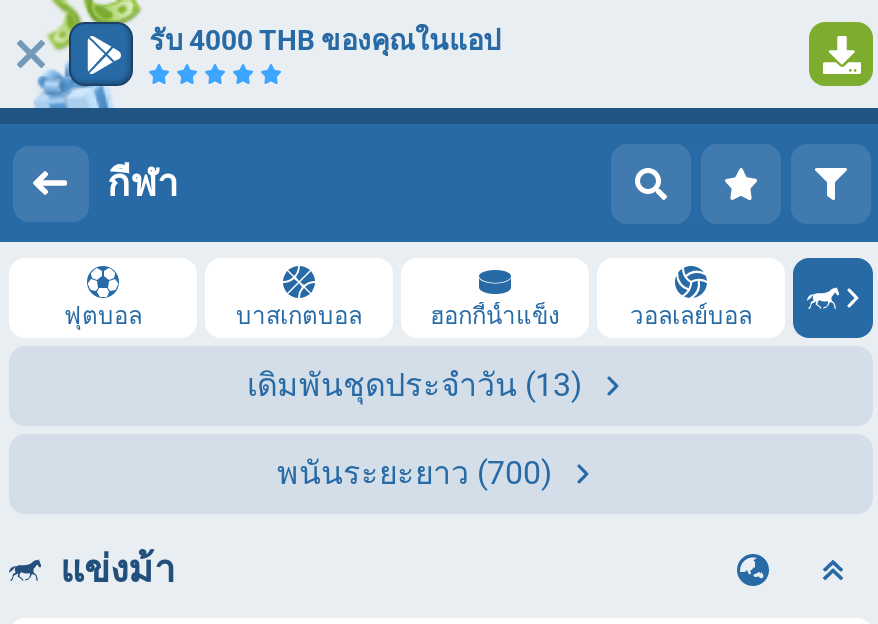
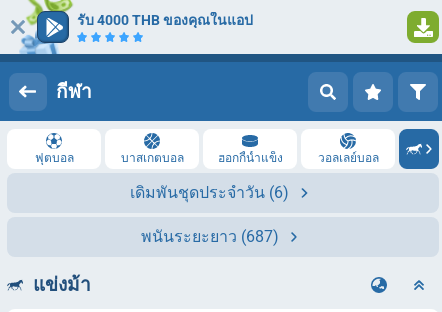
[247,366,583,404] เดิมพันชุดประจำวัน (13) -> [130,183,289,202] เดิมพันชุดประจำวัน (6)
[277,454,553,492] พนันระยะยาว (700) -> [141,227,279,246] พนันระยะยาว (687)

